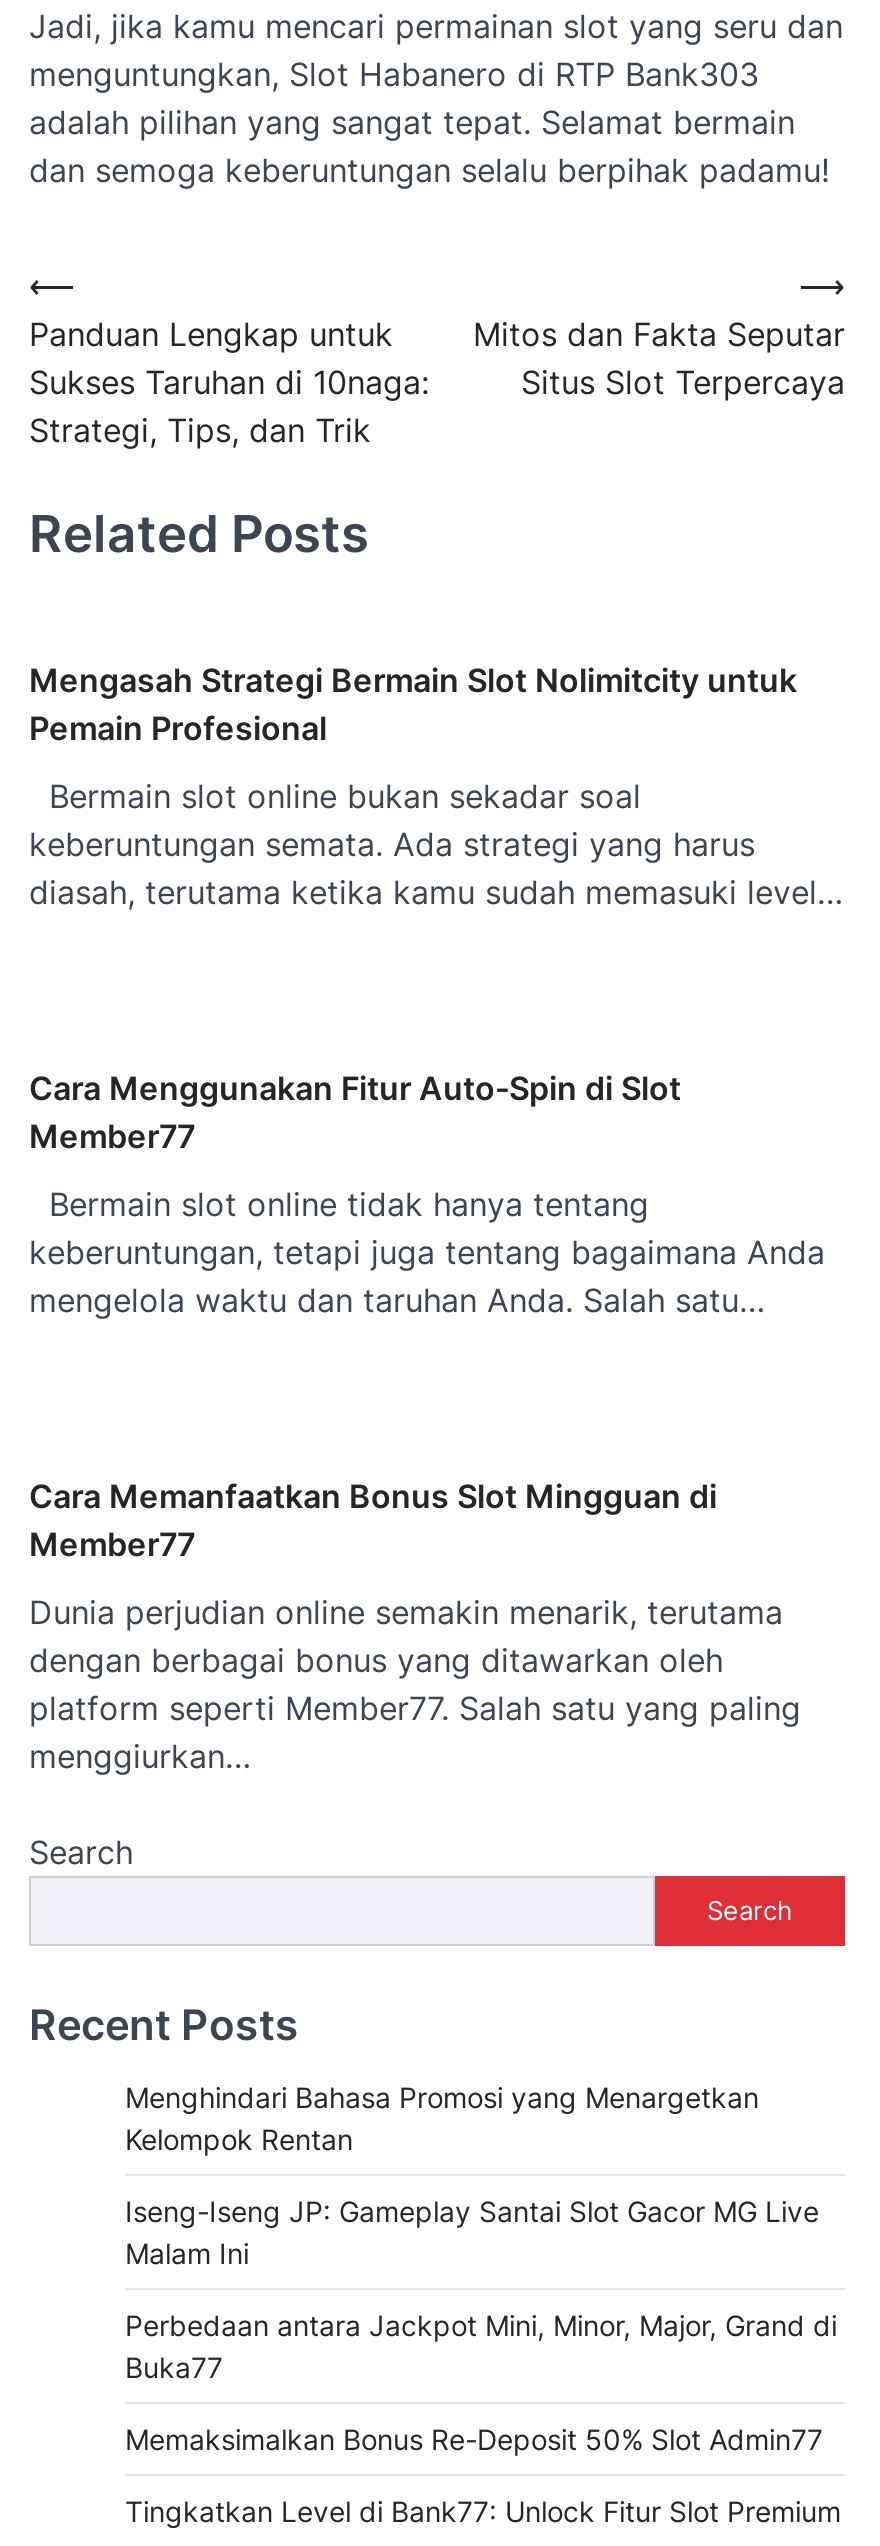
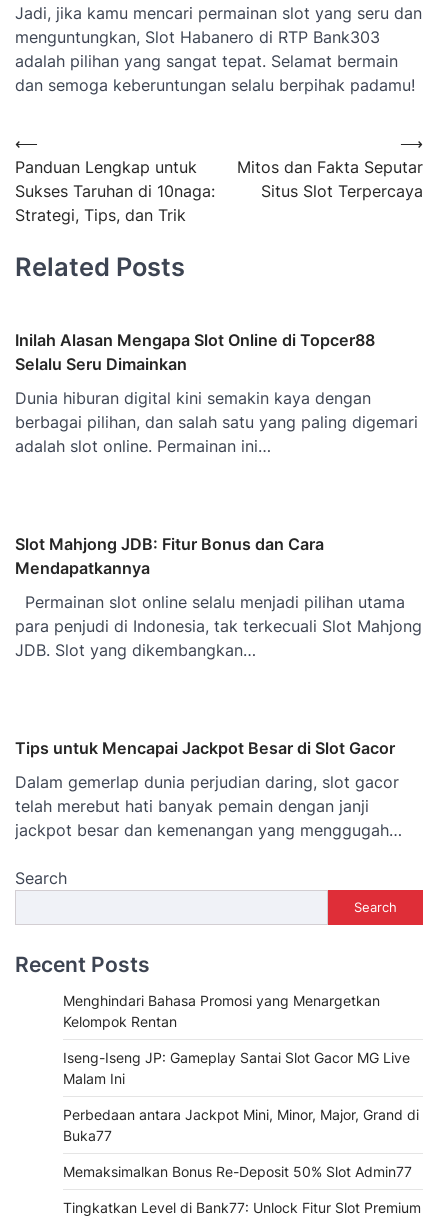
[29,659,797,747] Mengasah Strategi Bermain Slot Nolimitcity untuk | Pemain Profesional -> [15,330,375,374] Inilah Alasan Mengapa Slot Online di Topcer88 | Selalu Seru Dimainkan
[29,775,843,911] Bermain slot online bukan sekadar soal | keberuntungan semata. Ada strategi yang harus | diasah, terutama ketika kamu sudah memasuki level… -> [15,388,418,456] Dunia hiburan digital kini semakin kaya dengan | berbagai pilihan, dan salah satu yang paling digemari | adalah slot online. Permainan ini…
[29,1067,681,1155] Cara Menggunakan Fitur Auto-Spin di Slot | Member77 -> [15,534,324,578] Slot Mahjong JDB: Fitur Bonus dan Cara | Mendapatkannya
[29,1183,825,1319] Bermain slot online tidak hanya tentang | keberuntungan, tetapi juga tentang bagaimana Anda | mengelola waktu dan taruhan Anda. Salah satu… -> [15,592,422,660] Permainan slot online selalu menjadi pilihan utama | para penjudi di Indonesia, tak terkecuali Slot Mahjong | JDB. Slot yang dikembangkan…
[29,1475,717,1563] Cara Memanfaatkan Bonus Slot Mingguan di | Member77 -> [15,738,395,758] Tips untuk Mencapai Jackpot Besar di Slot Gacor
[29,1591,801,1775] Dunia perjudian online semakin menarik, terutama | dengan berbagai bonus yang ditawarkan oleh | platform seperti Member77. Salah satu yang paling | menggiurkan… -> [15,772,402,840] Dalam gemerlap dunia perjudian daring, slot gacor | telah merebut hati banyak pemain dengan janji | jackpot besar dan kemenangan yang menggugah…

